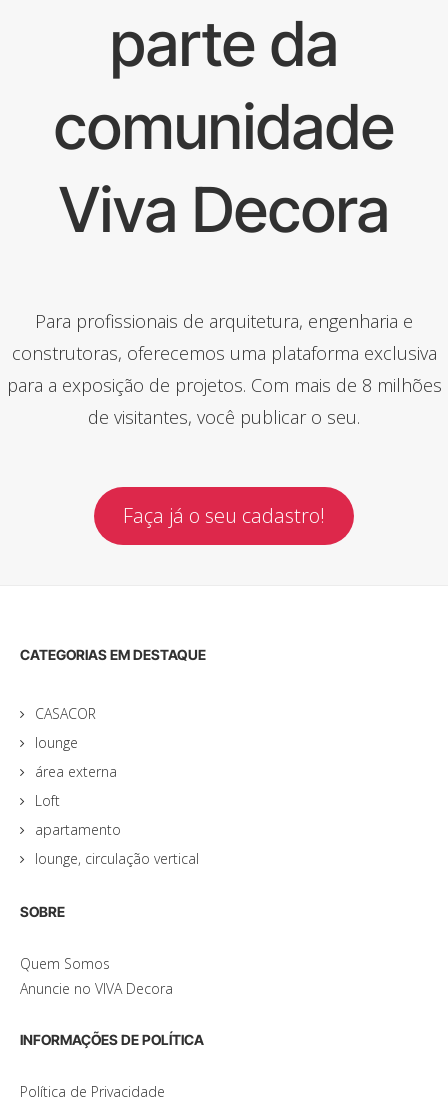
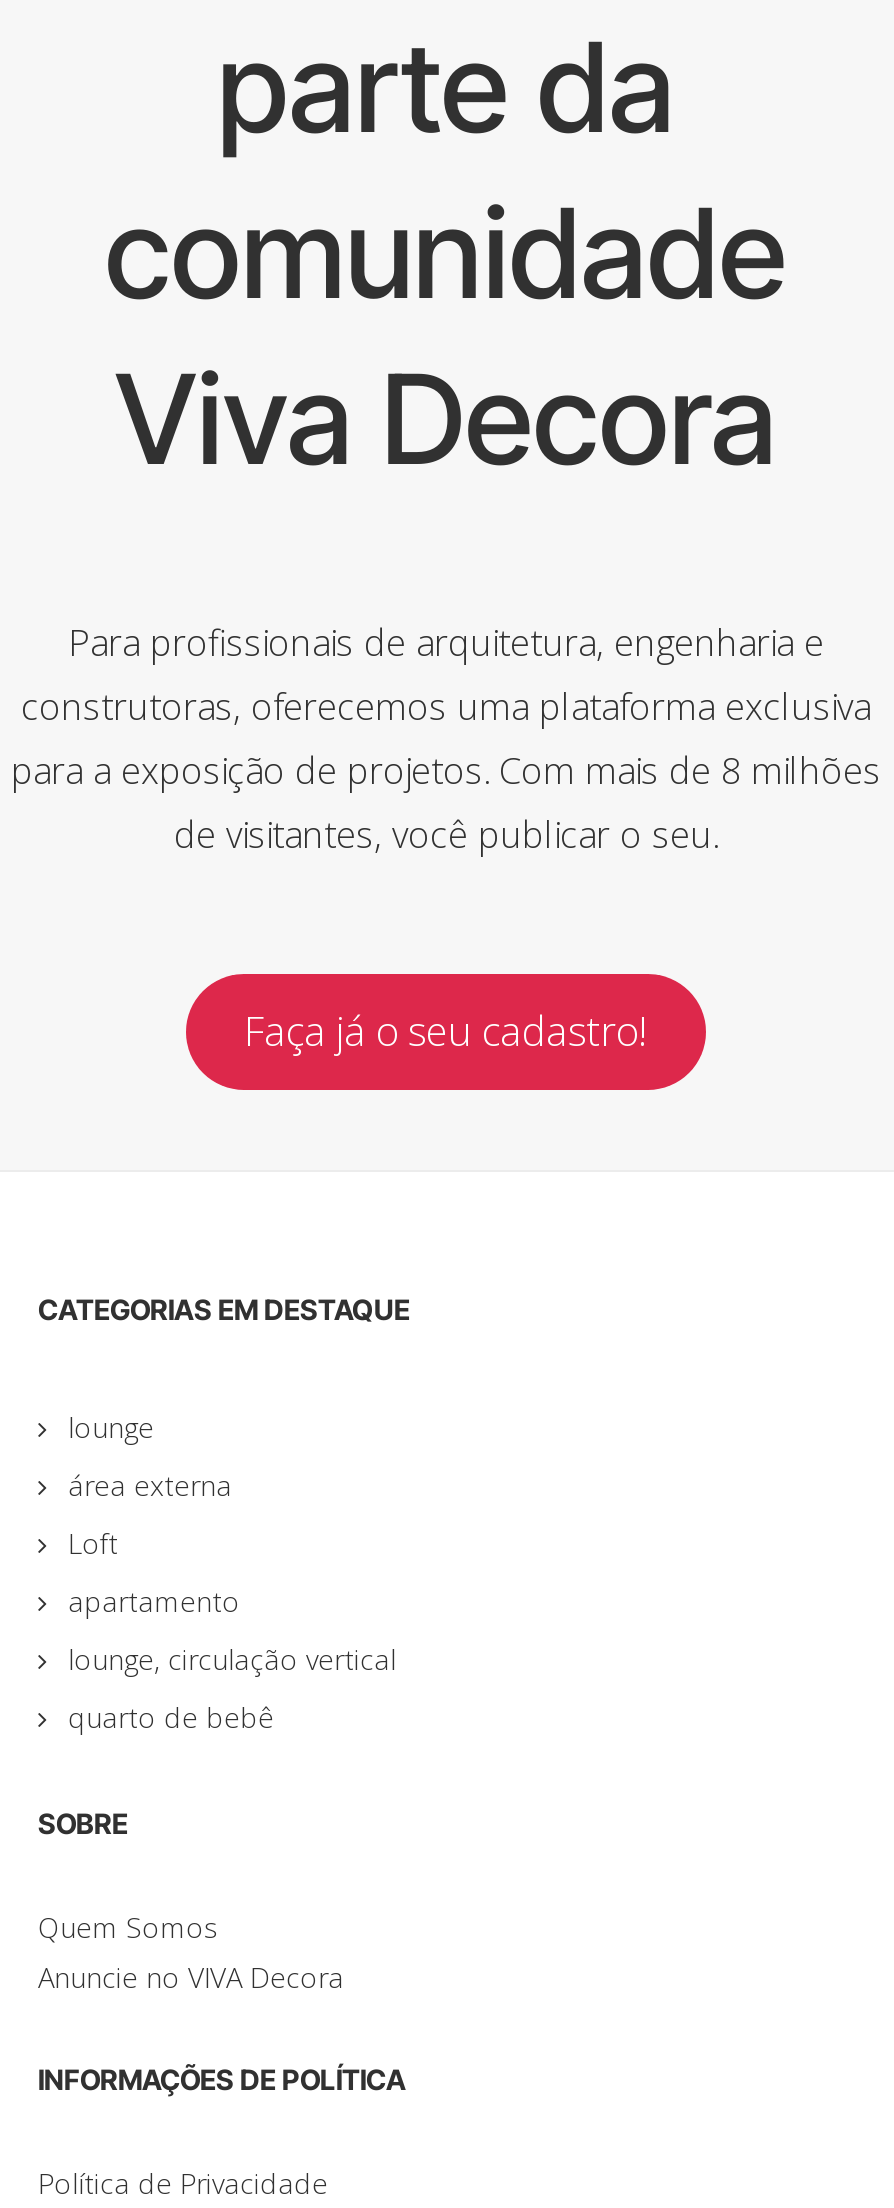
[35,704,96,723] CASACOR -> none
moved [35,733,199,868] -> [68,1407,396,1677]: lounge | área externa | Loft | apartamento | lounge, circulação vertical
none -> [68,1697,274,1735] quarto de bebê

